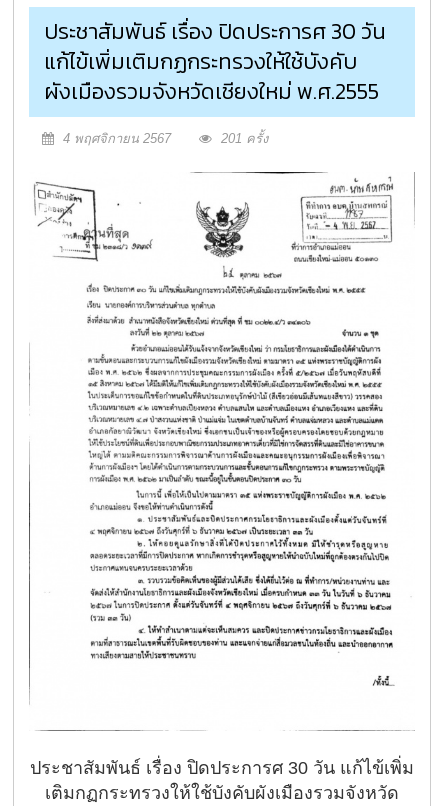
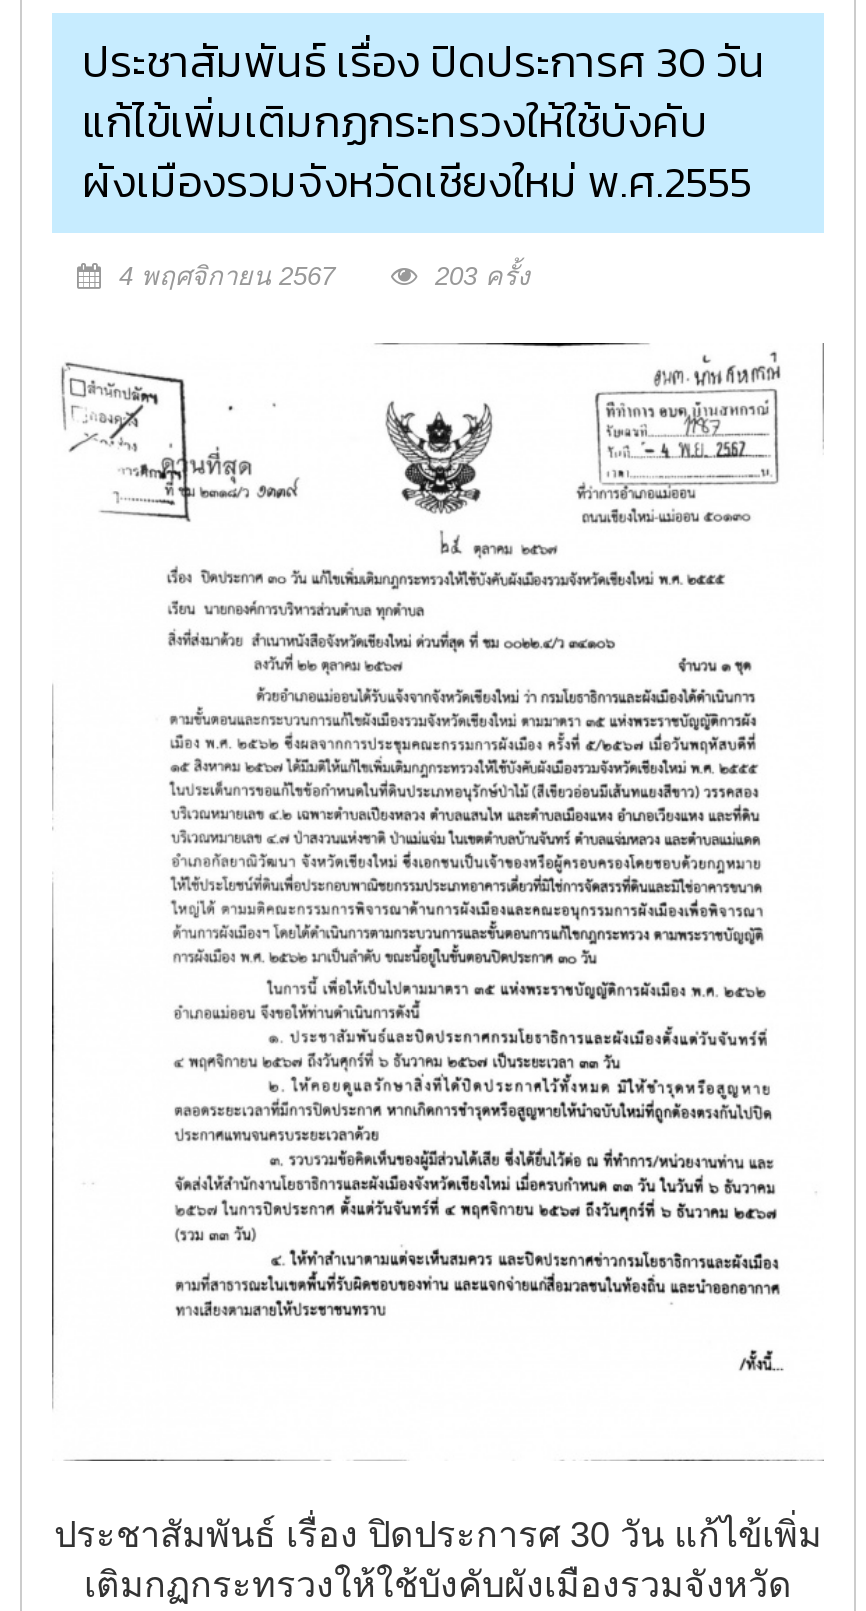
[216,131,267,146] 201 ครั้ง -> [427,261,529,291] 203 ครั้ง

